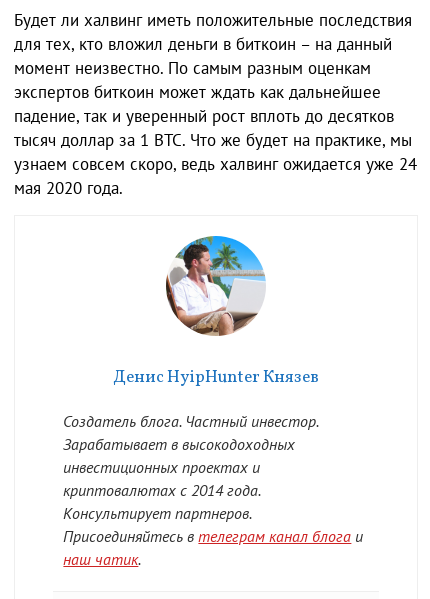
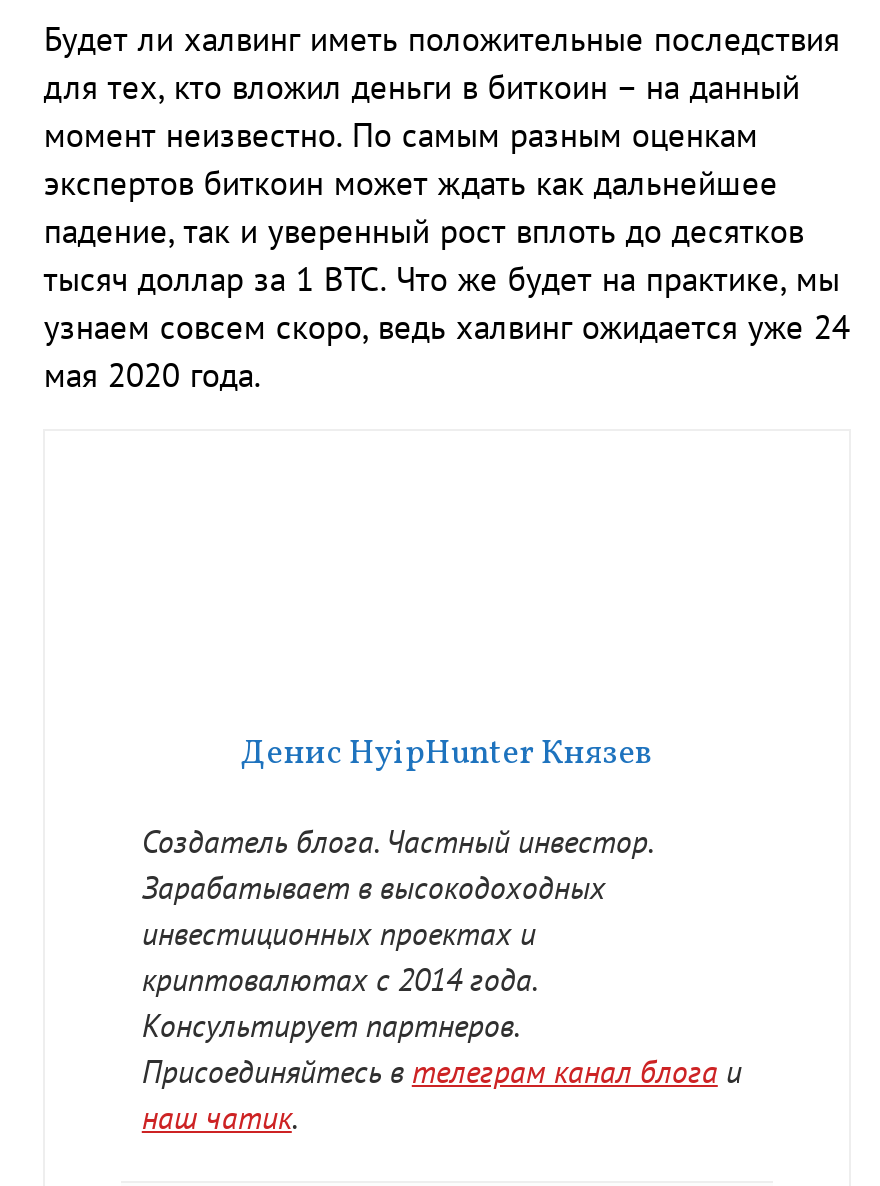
[165,235,267,337] [image] -> none

